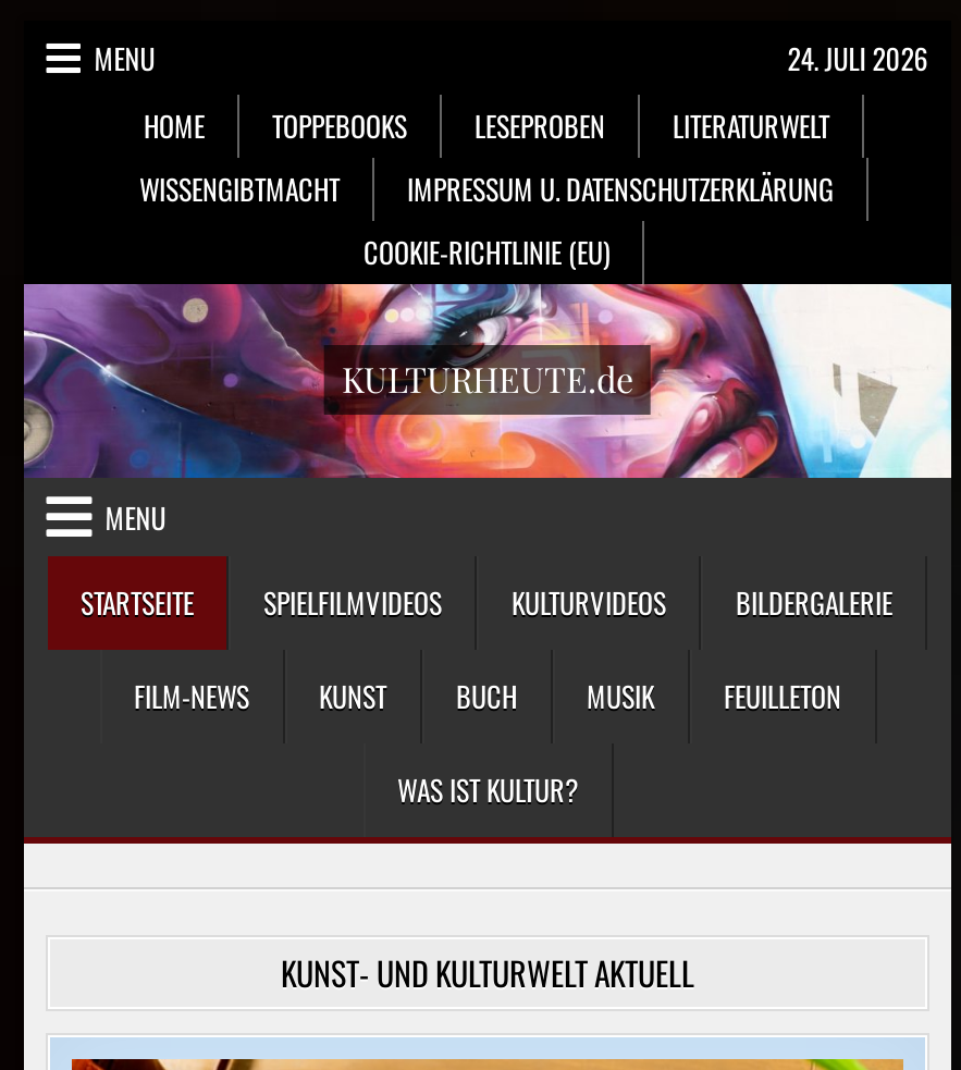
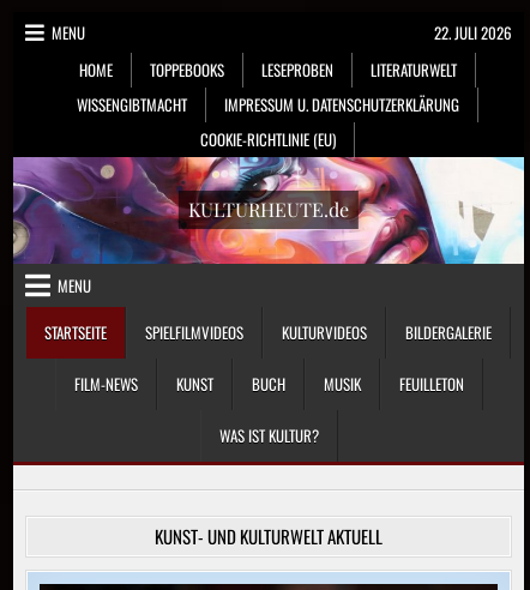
[788,36,929,79] 24. JULI 2026 -> [434,20,512,44] 22. JULI 2026

